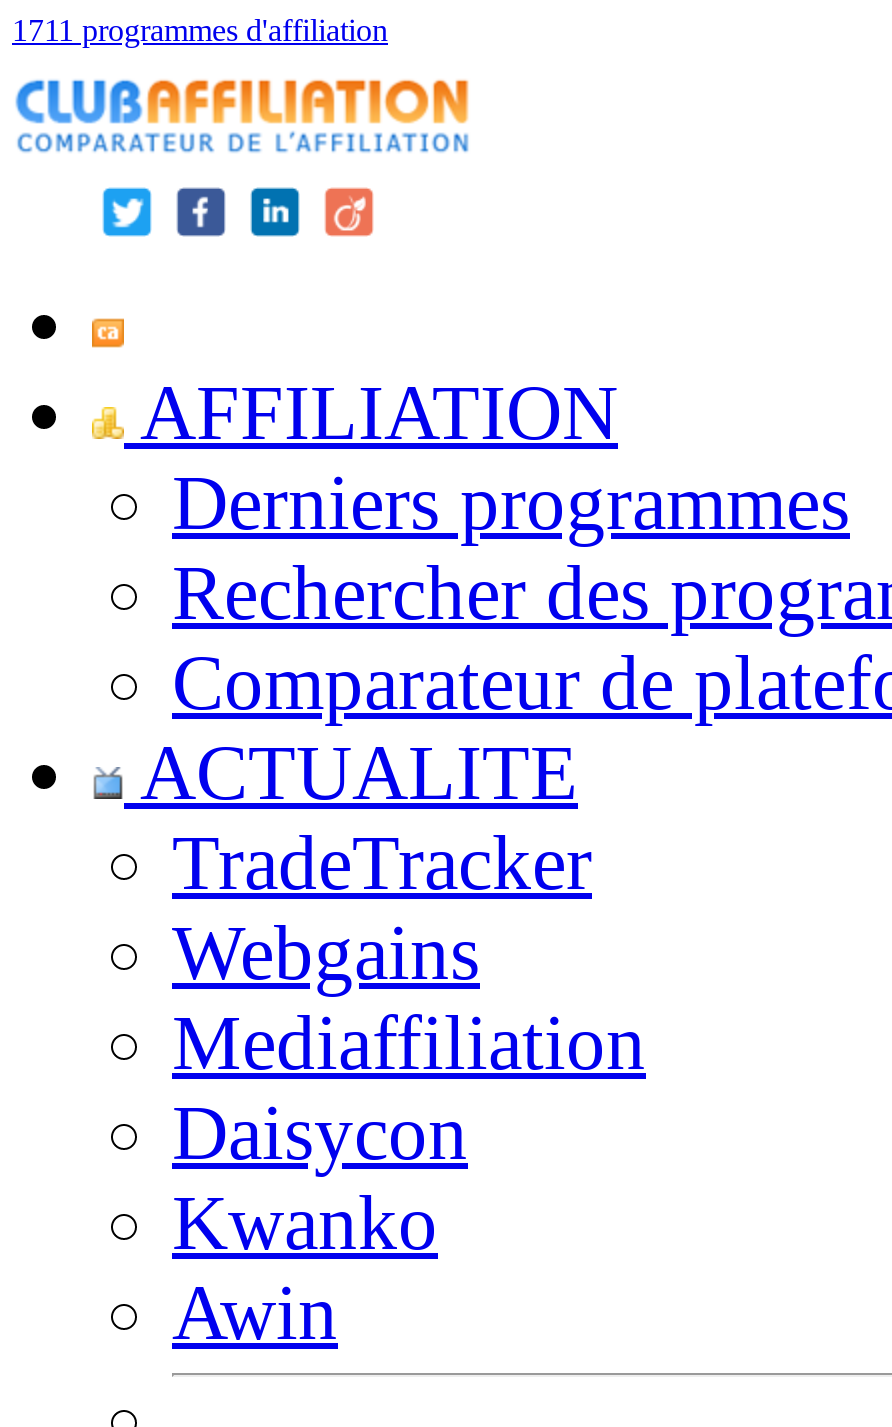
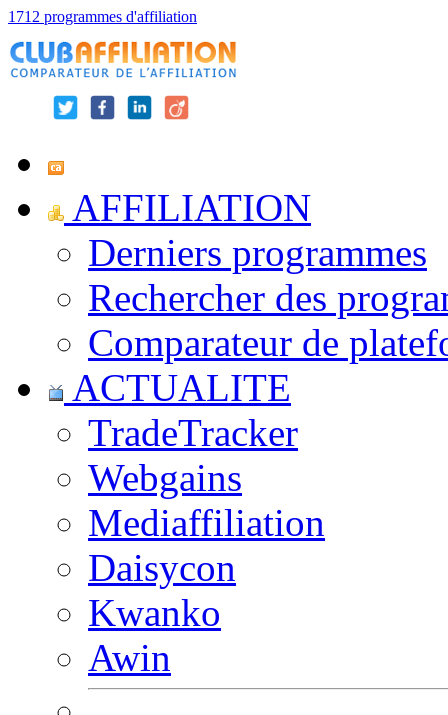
[12,13,388,47] 1711 programmes d'affiliation -> [8,8,197,25] 1712 programmes d'affiliation

